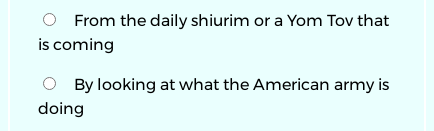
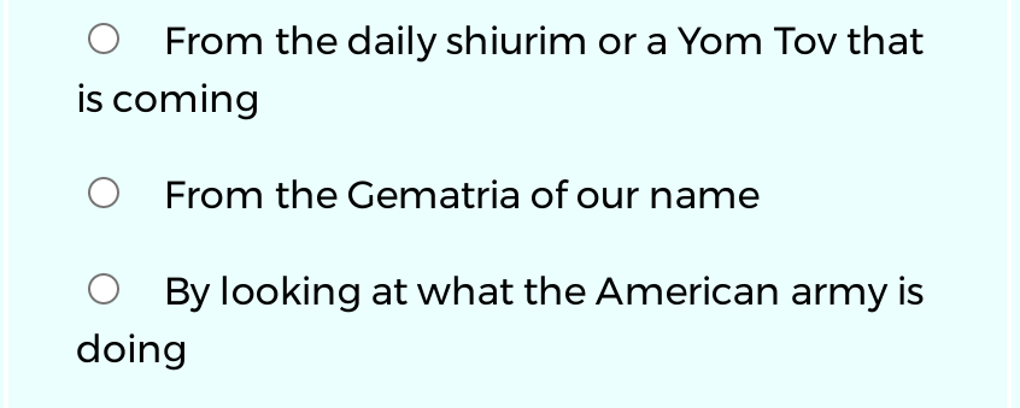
none -> [163,172,759,217] From the Gematria of our name

